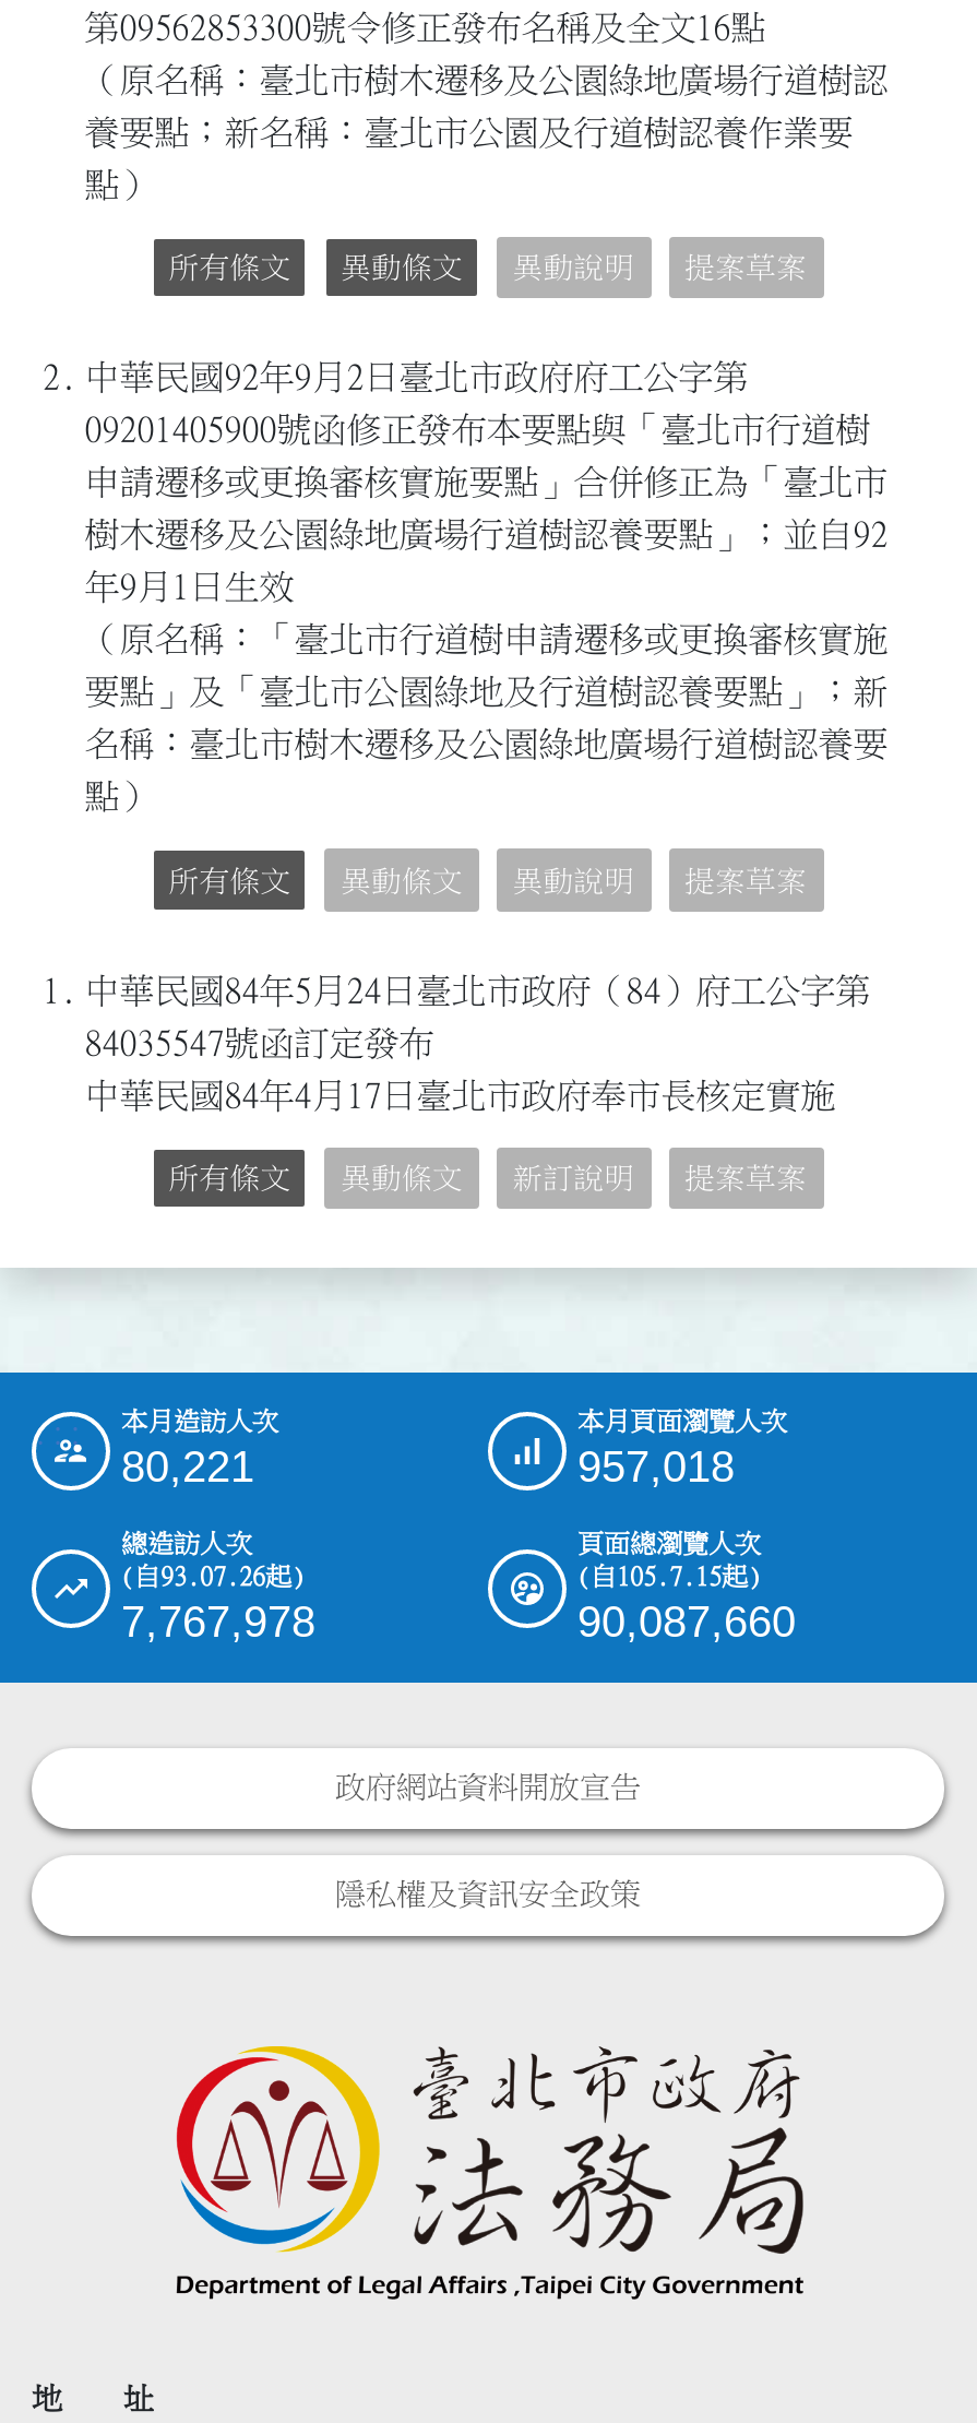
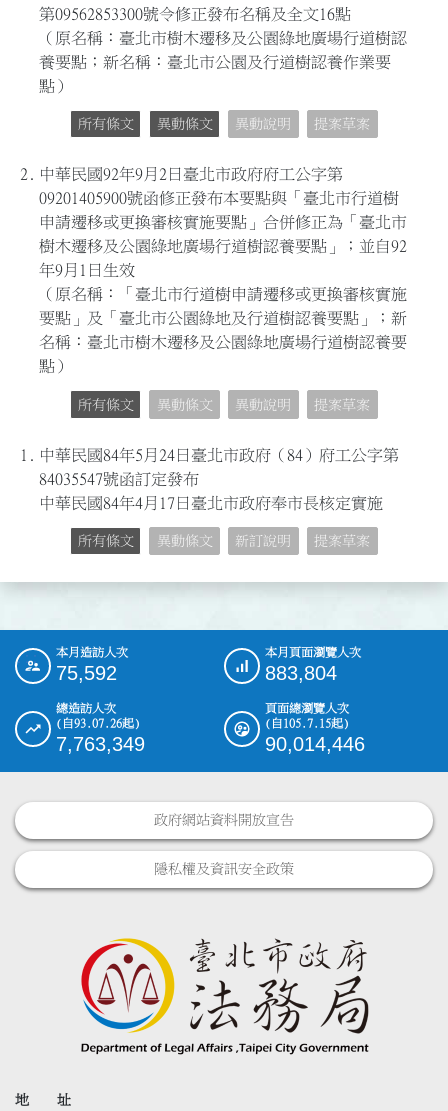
[121,1443,254,1491] 80,221 -> [56,662,117,684] 75,592
[577,1443,735,1491] 957,018 -> [265,662,337,684] 883,804
[121,1598,315,1646] 7,767,978 -> [56,733,145,755] 7,763,349
[577,1598,796,1646] 90,087,660 -> [265,733,365,755] 90,014,446

